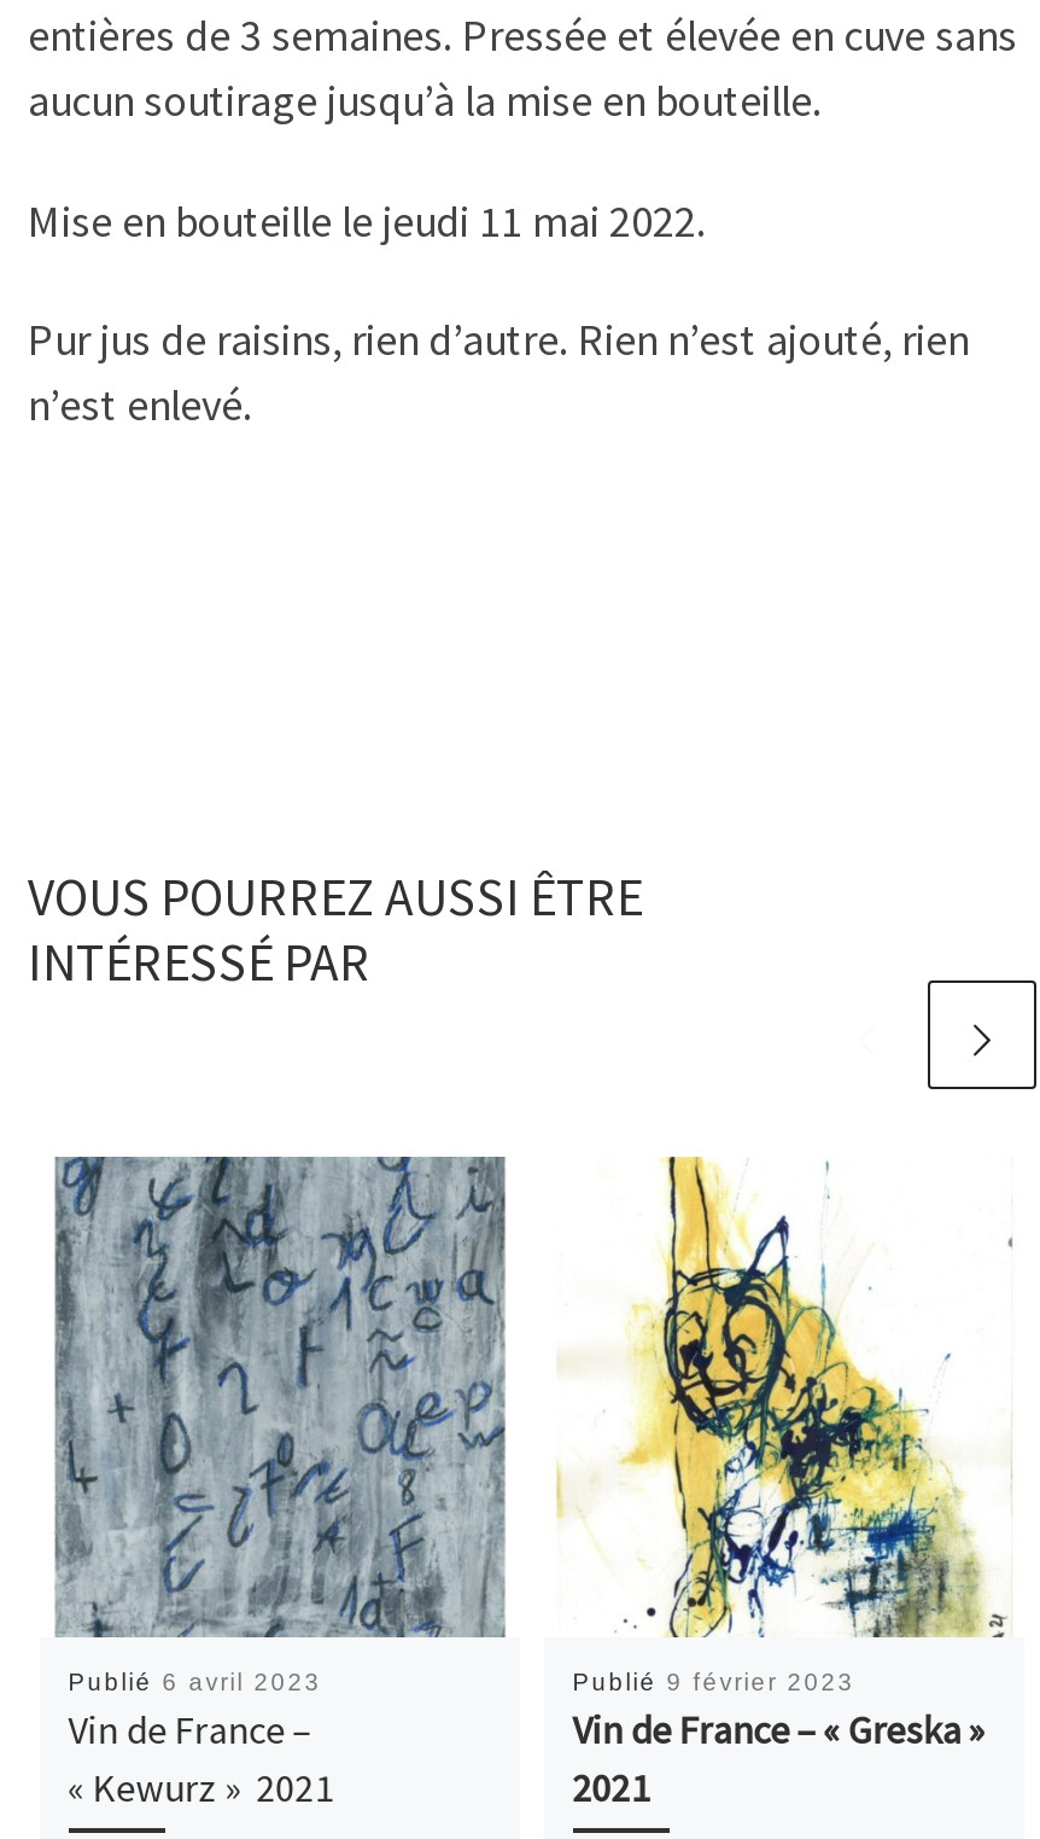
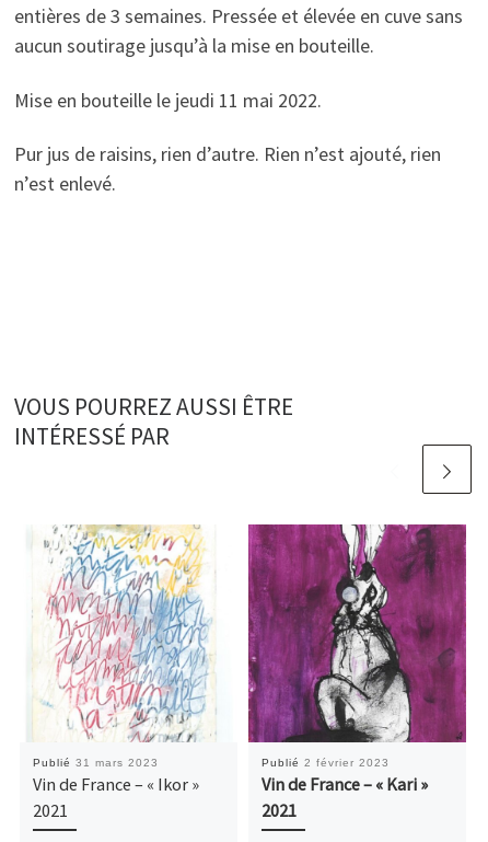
[52,1154,508,1812] [image] | Publié 6 avril 2023 | Vin de France – | « Kewurz » 2021 -> [26,524,231,822] [image] | Publié 31 mars 2023 | Vin de France – « Ikor » | 2021
[544,1154,1024,1754] [image] | Publié 9 février 2023 | Vin de France – « Greska » -> [247,523,467,795] [image] | Publié 2 février 2023 | Vin de France – « Kari »

